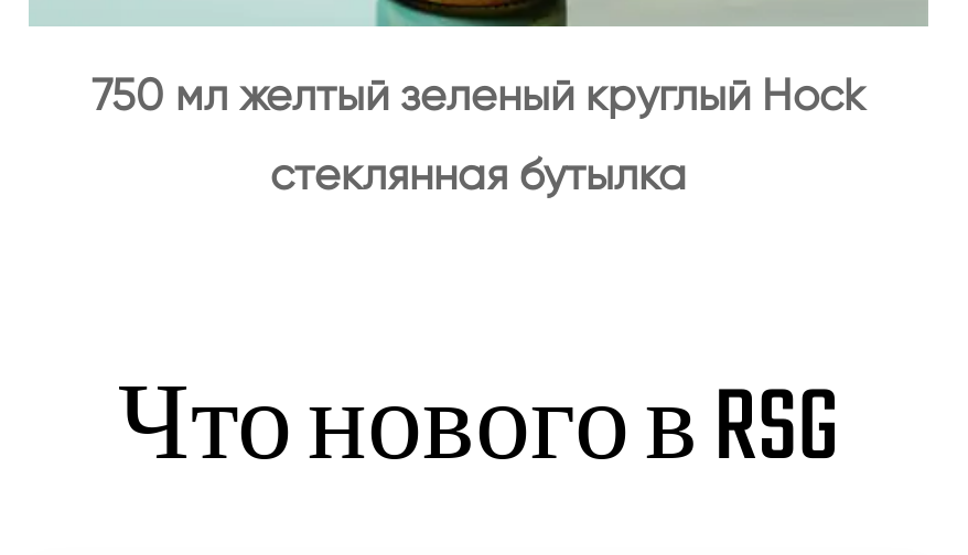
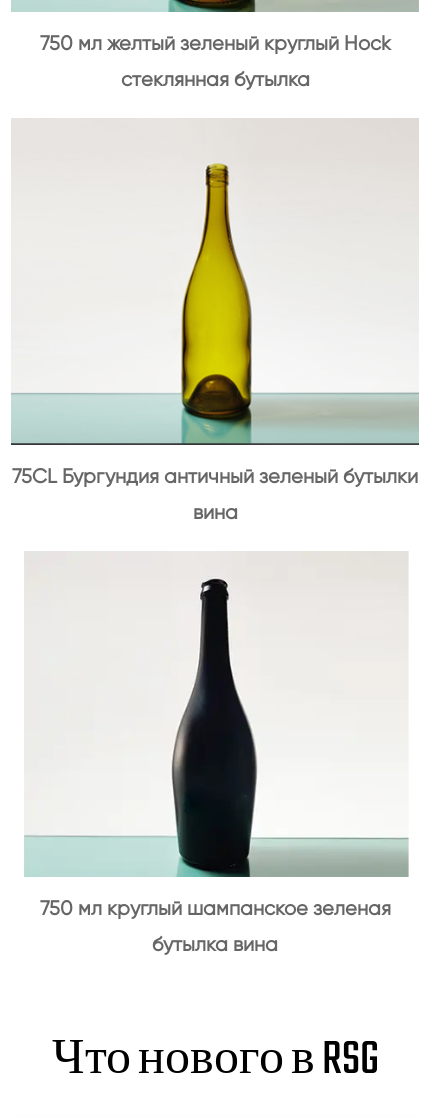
none -> [11,119,418,524] [image] | 75CL Бургундия античный зеленый бутылки | вина
none -> [39,552,409,956] [image] | 750 мл круглый шампанское зеленая | бутылка вина

